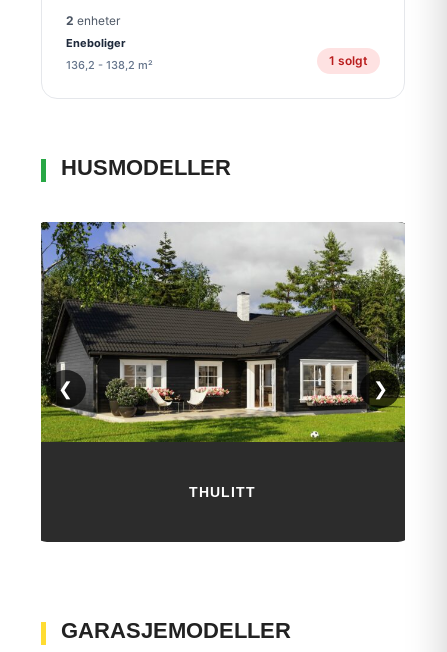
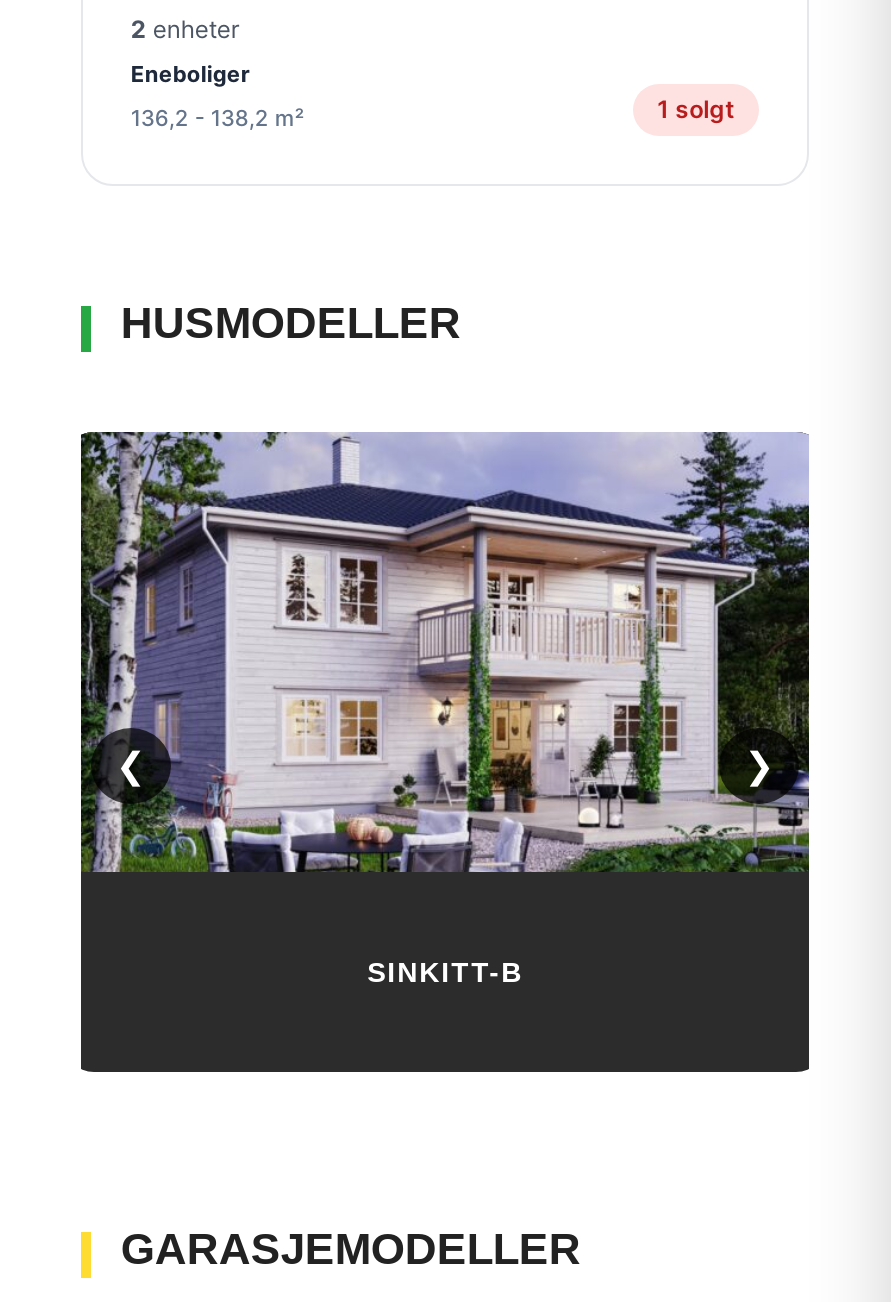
[40,221,406,443] [image] -> [79,430,811,874] [image]
[189,484,256,500] THULITT -> [366,955,522,987] SINKITT-B

